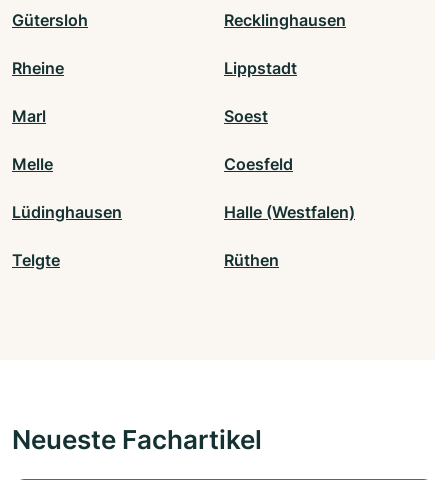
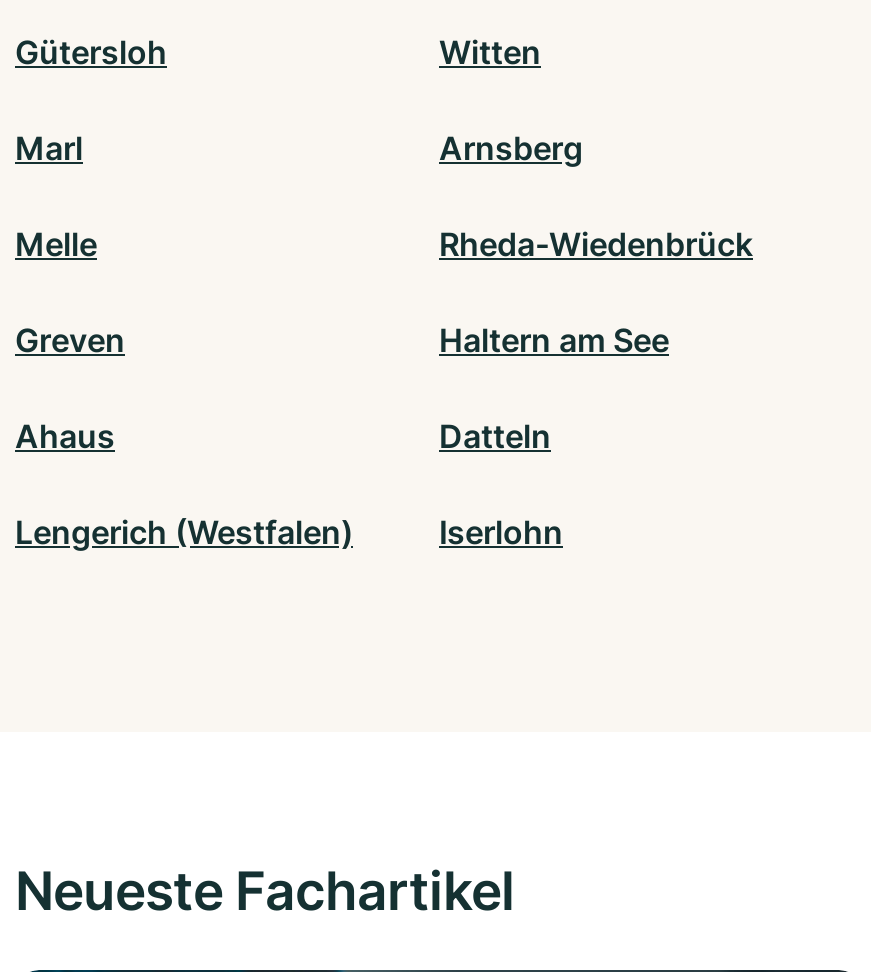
[12,10,346,78] Recklinghausen | Rheine | Lippstadt -> [439,32,541,72] Witten
moved [12,106,53,174] -> [15,128,97,264]: Marl | Melle
[224,106,268,126] Soest -> [439,128,583,168] Arnsberg
[12,154,355,270] Coesfeld | Lüdinghausen | Halle (Westfalen) | Telgte | Rüthen -> [15,224,753,552] Rheda-Wiedenbrück | Greven | Haltern am See | Ahaus | Datteln | Lengerich (Westfalen) | Iserlohn

